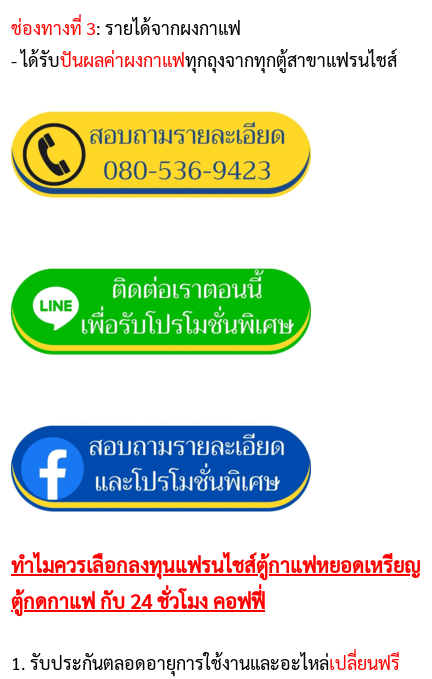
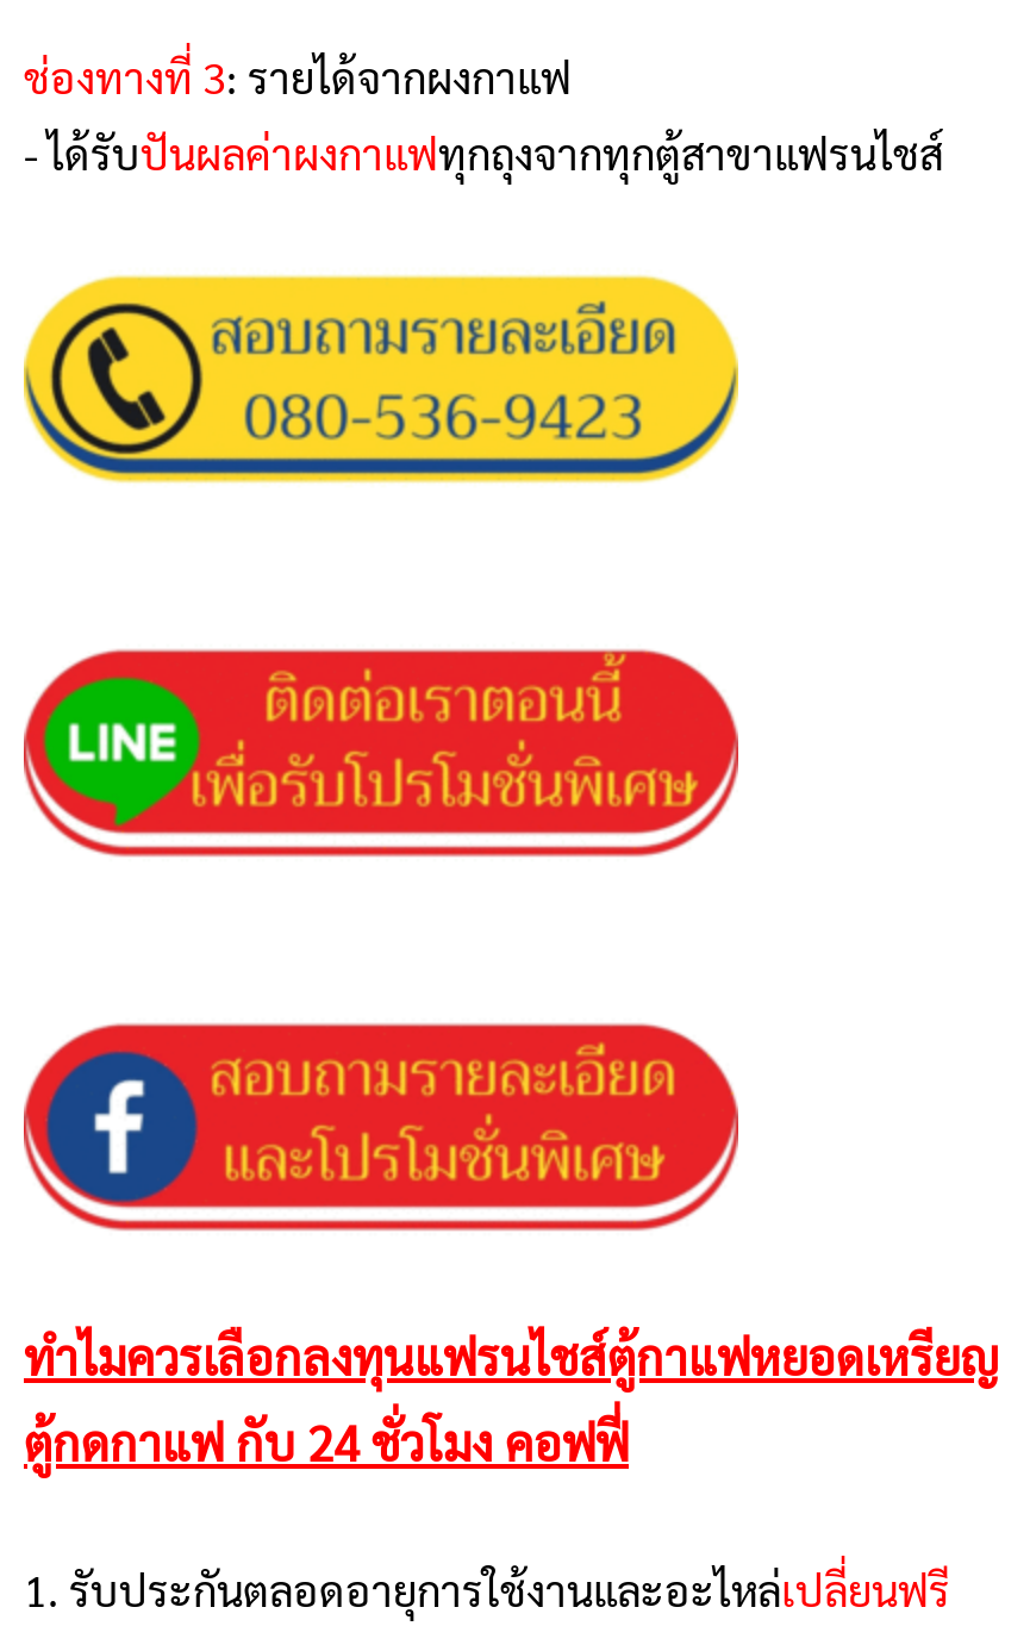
[10,268,312,356] [image] -> [21,647,741,859] [image]
[10,425,312,513] [image] -> [21,1021,741,1233] [image]

